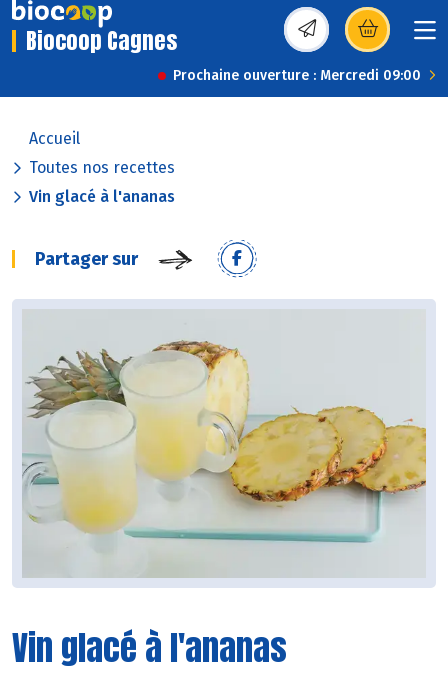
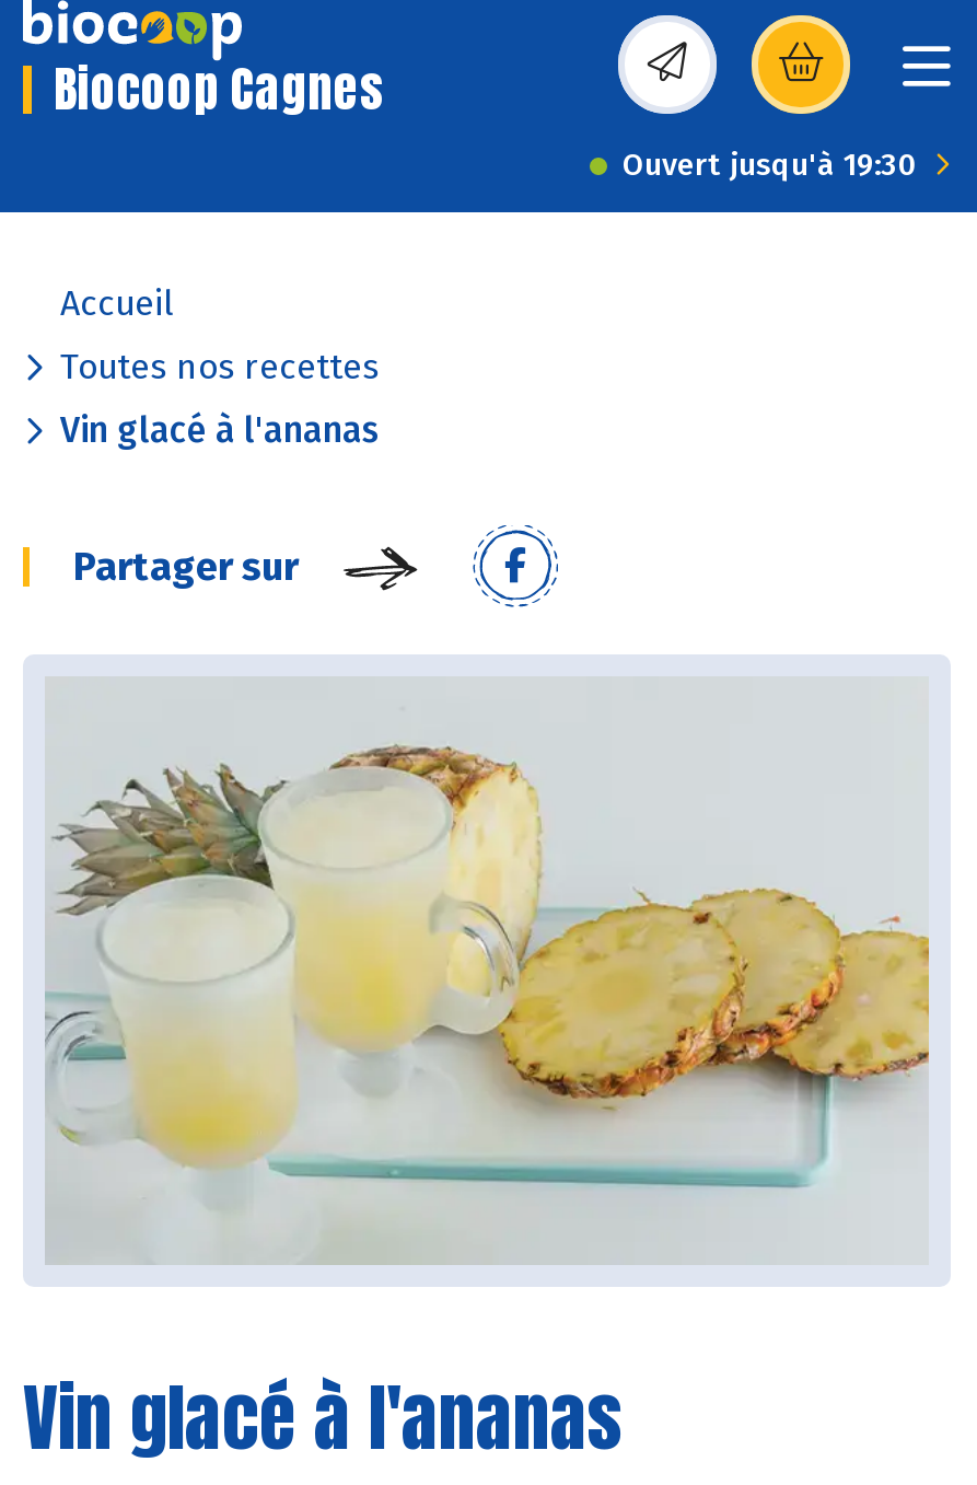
[173,67,421,84] Prochaine ouverture : Mercredi 09:00 -> [623,147,918,184] Ouvert jusqu'à 19:30

